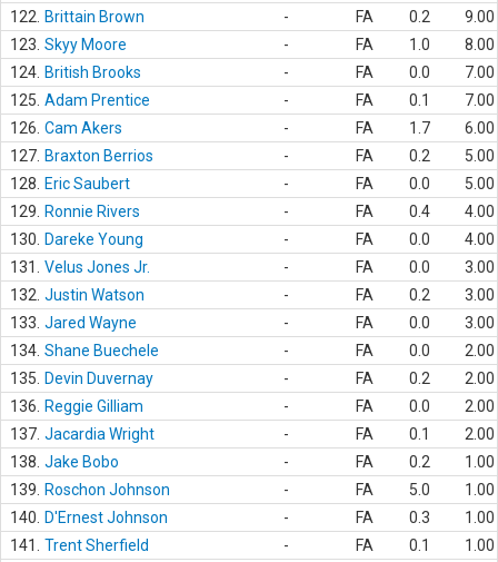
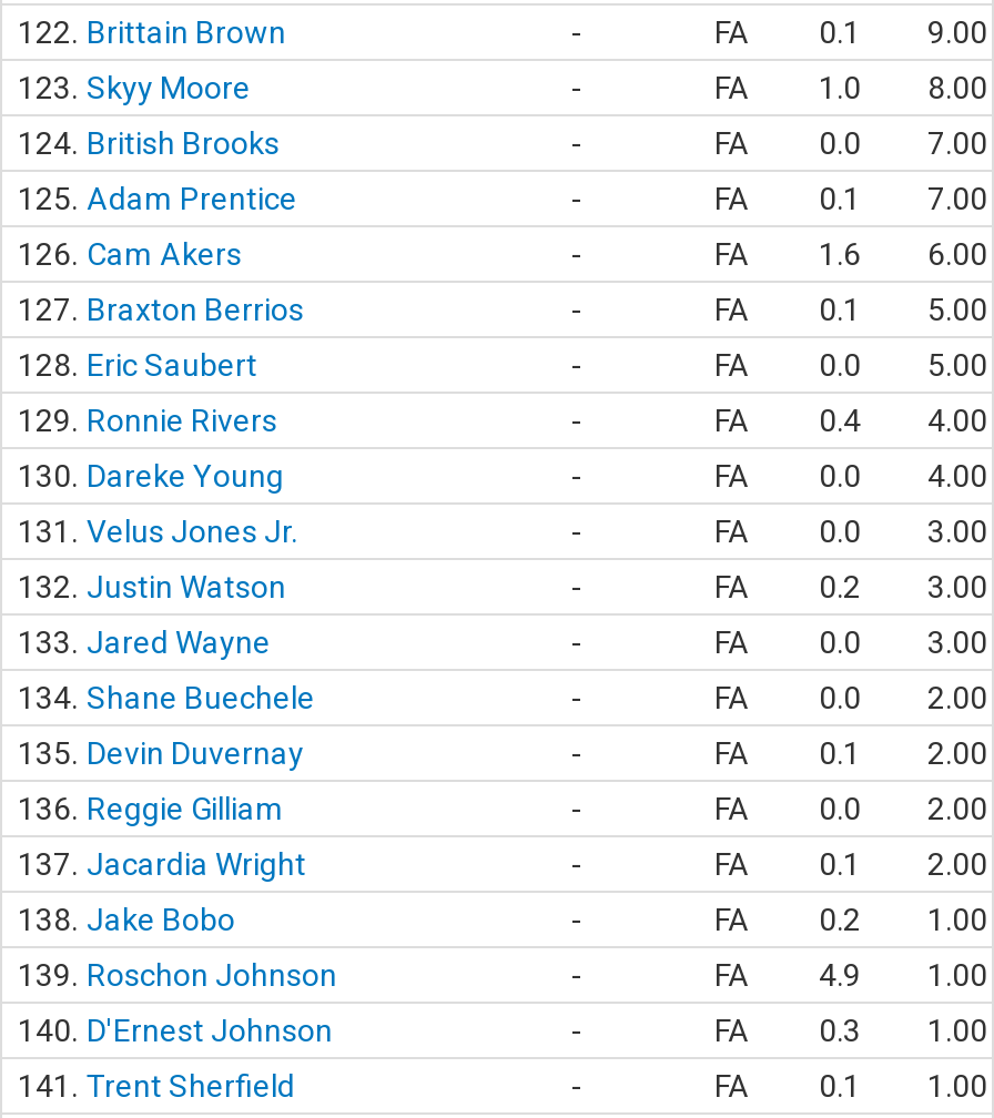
[356,8,495,26] FA 0.2 9.00 -> [714,14,987,50] FA 0.1 9.00
[356,119,495,137] FA 1.7 6.00 -> [714,236,987,272] FA 1.6 6.00
[356,147,495,165] FA 0.2 5.00 -> [714,292,987,327] FA 0.1 5.00
[356,369,495,387] FA 0.2 2.00 -> [714,735,987,771] FA 0.1 2.00
[356,481,495,499] FA 5.0 1.00 -> [714,957,987,993] FA 4.9 1.00

